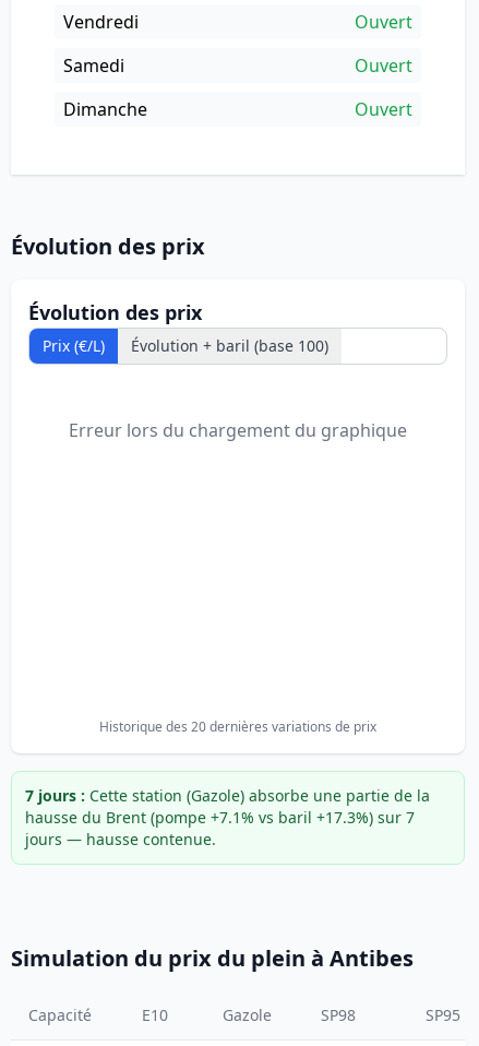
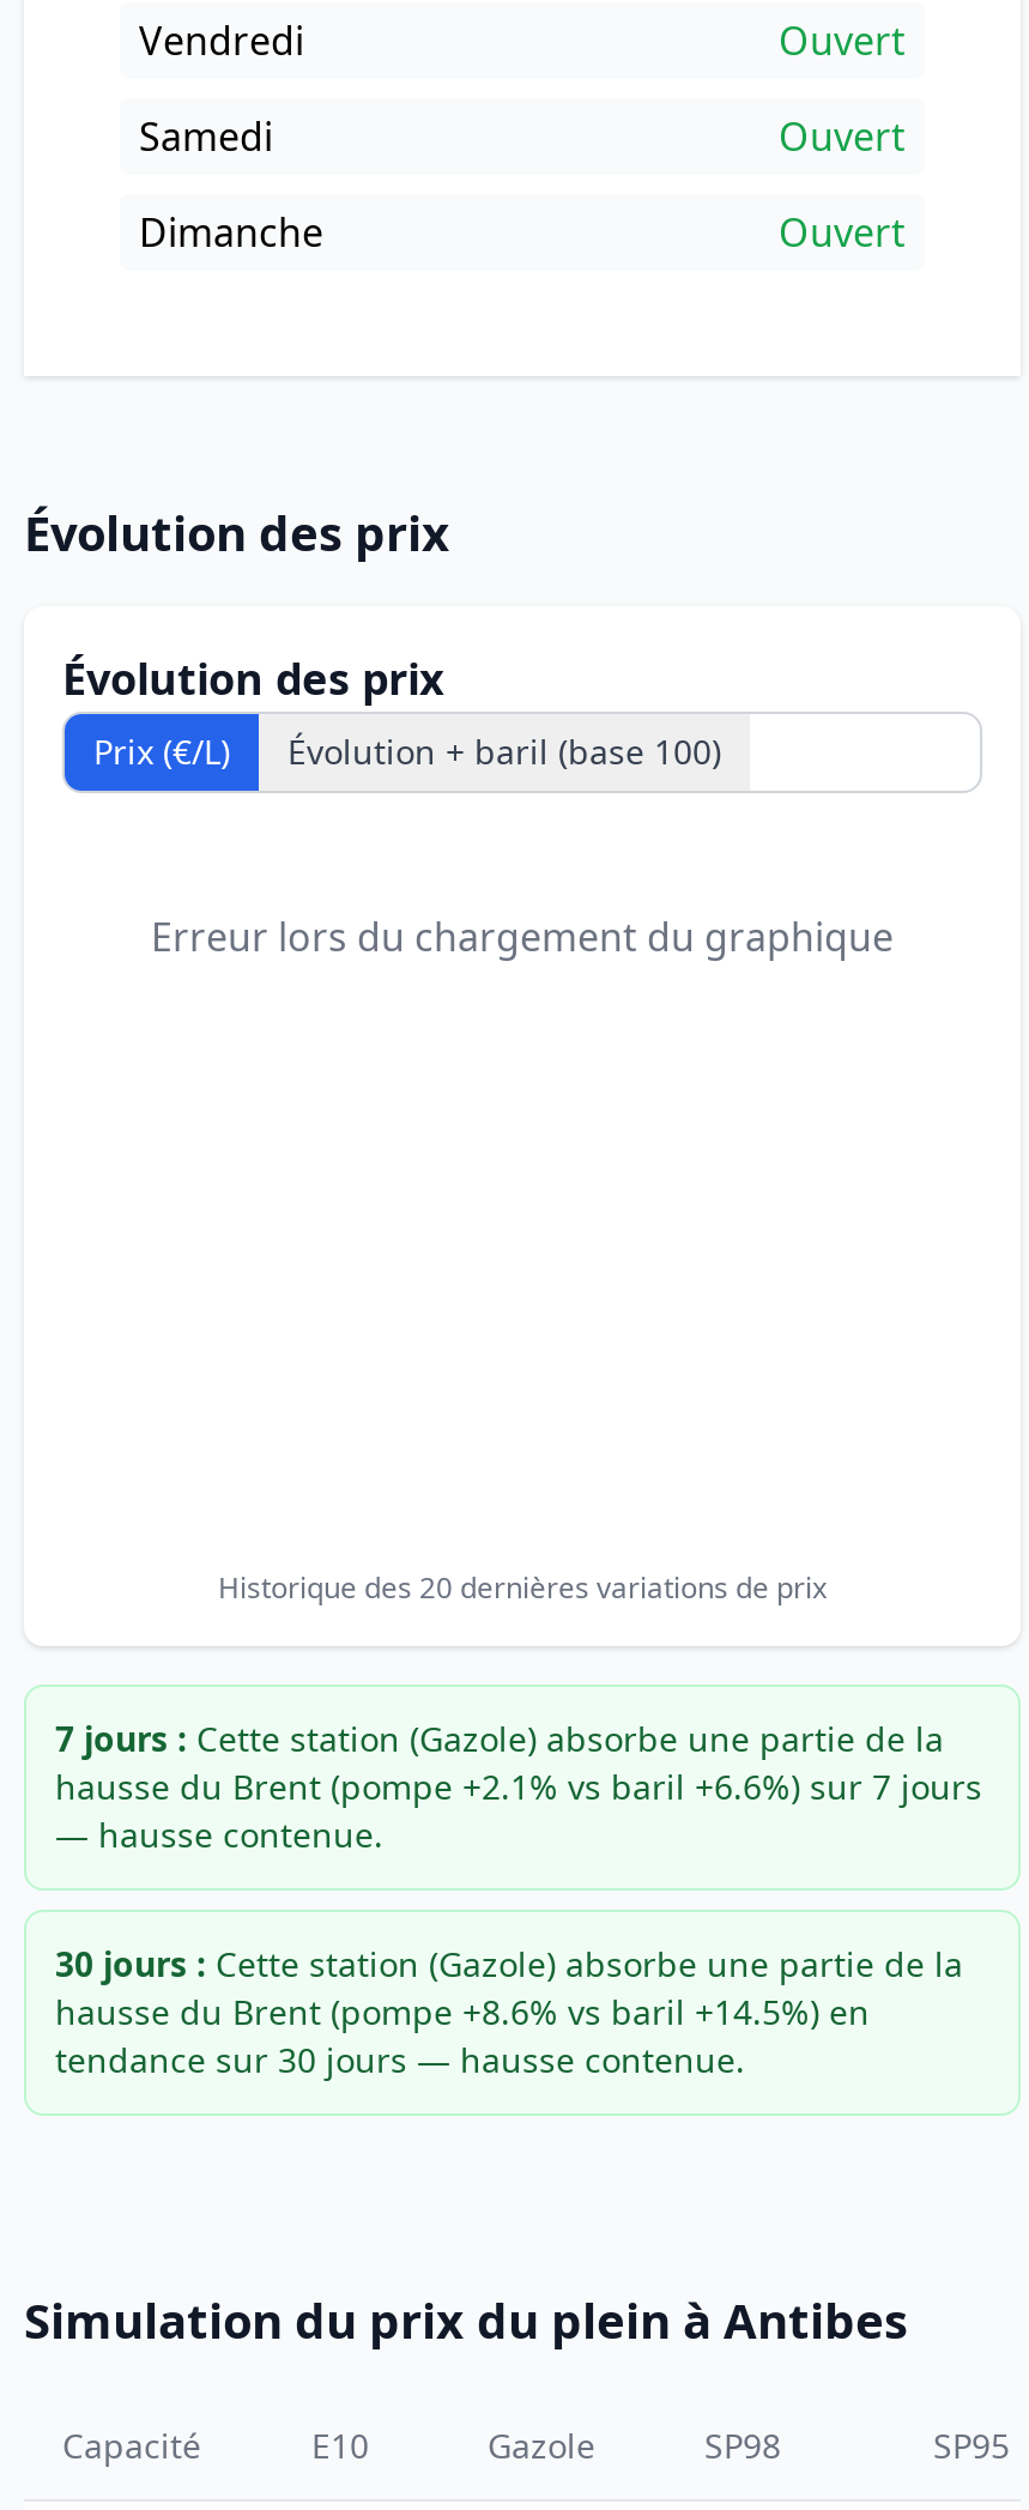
[25,807,415,849] hausse du Brent (pompe +7.1% vs baril +17.3%) sur 7 | jours — hausse contenue. -> [55,1764,982,2082] hausse du Brent (pompe +2.1% vs baril +6.6%) sur 7 jours | — hausse contenue. | 30 jours : Cette station (Gazole) absorbe une partie de la | hausse du Brent (pompe +8.6% vs baril +14.5%) en | tendance sur 30 jours — hausse contenue.

